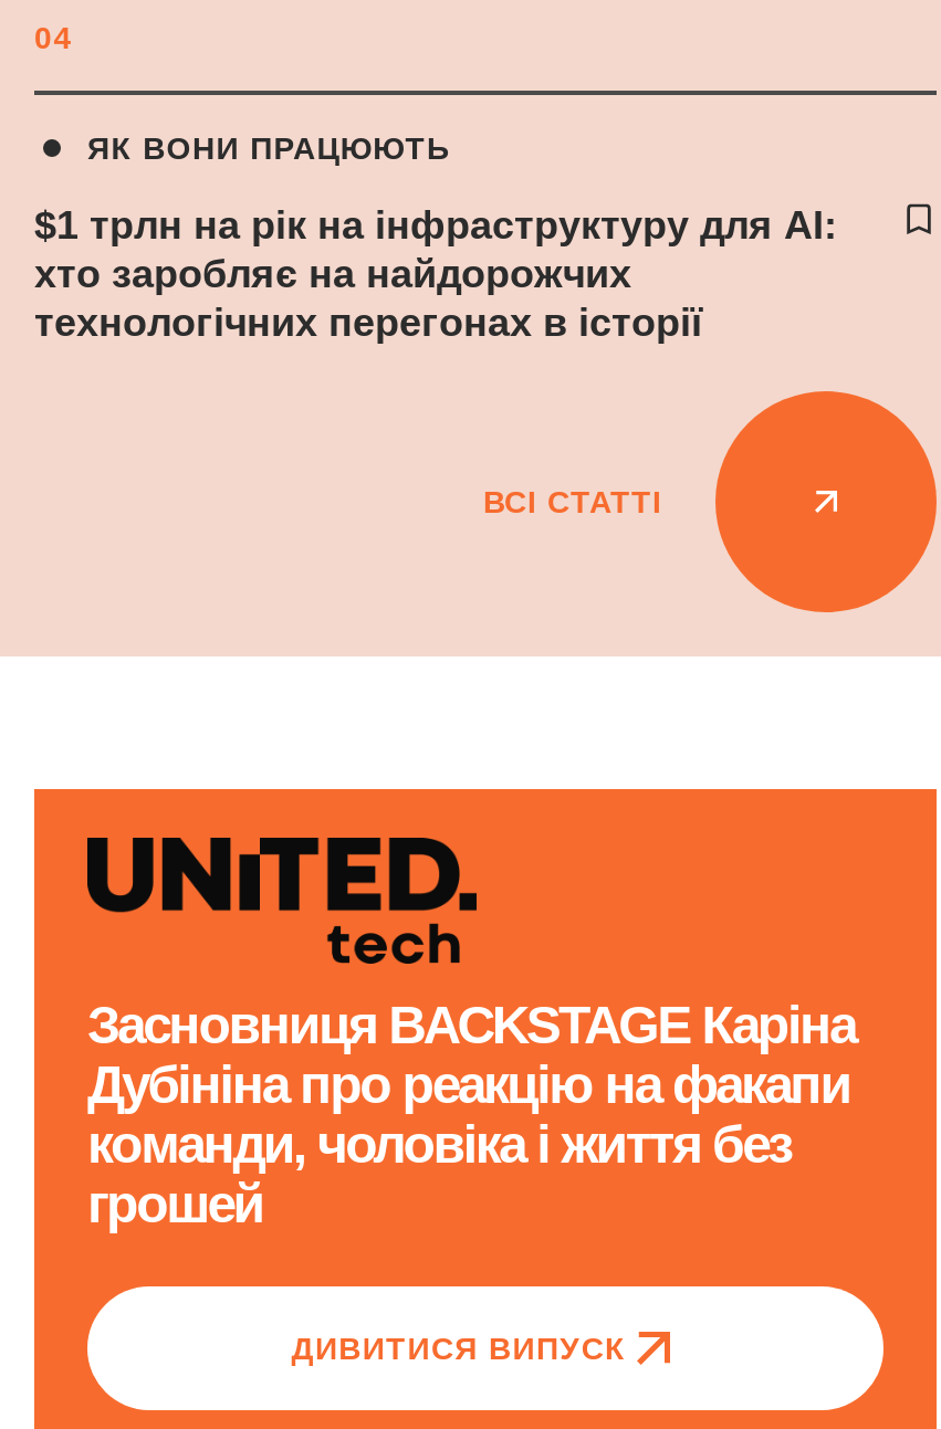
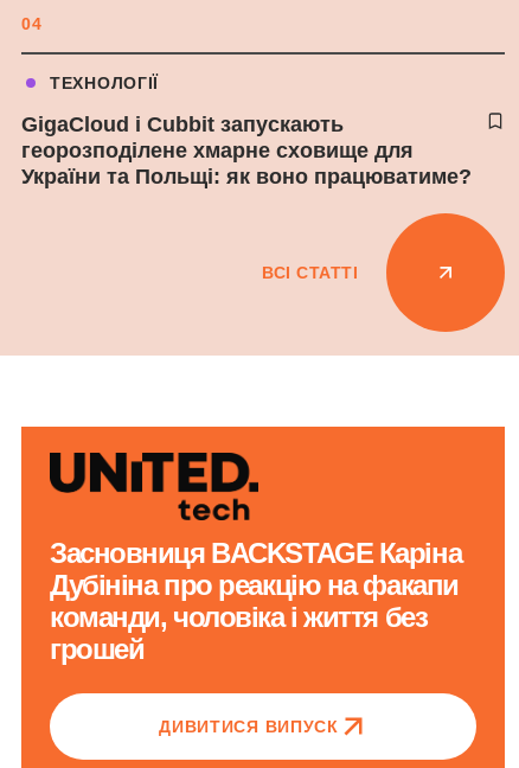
[87,130,450,166] ЯК ВОНИ ПРАЦЮЮТЬ -> [50,73,159,92] ТЕХНОЛОГІЇ
[34,203,837,345] $1 трлн на рік на інфраструктуру для AI: | хто заробляє на найдорожчих | технологічних перегонах в історії -> [21,113,472,188] GigaCloud і Cubbit запускають | георозподілене хмарне сховище для | України та Польщі: як воно працюватиме?

